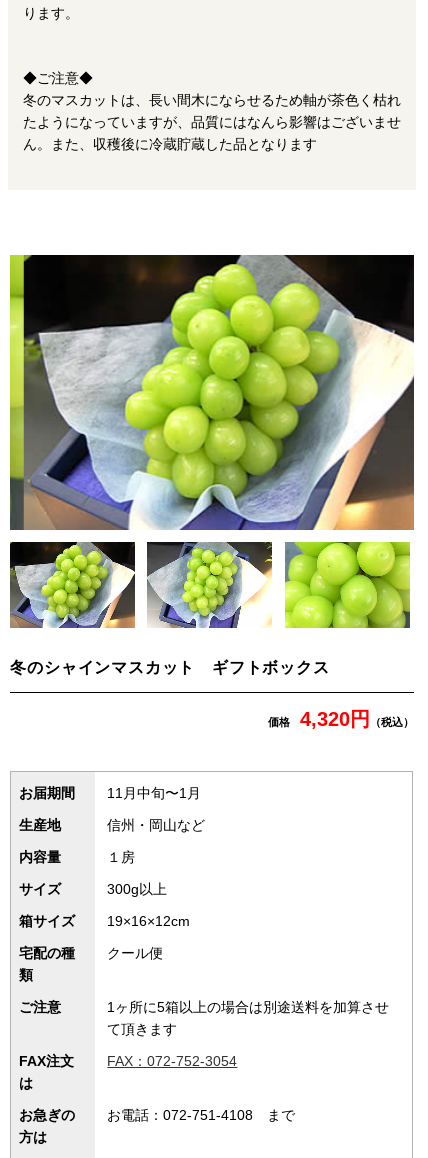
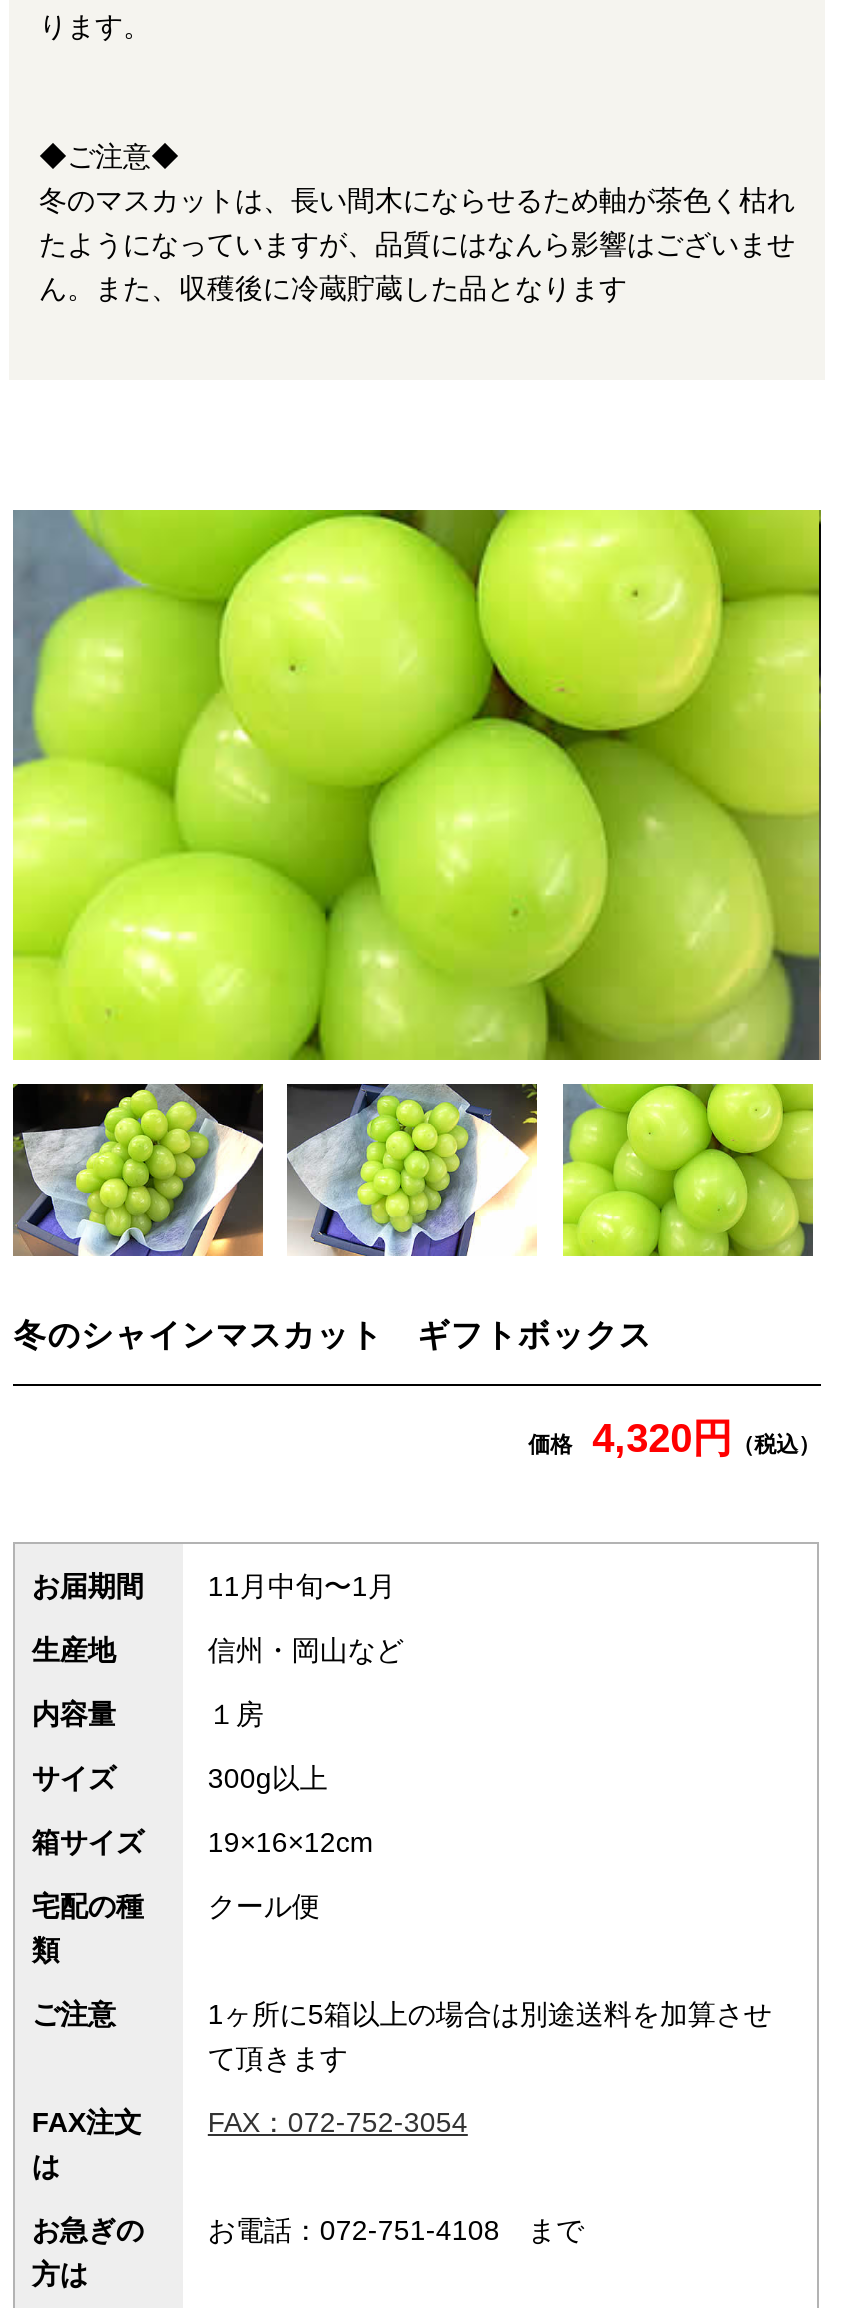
[9,254,415,531] [image] -> [11,508,823,1062] [image]

